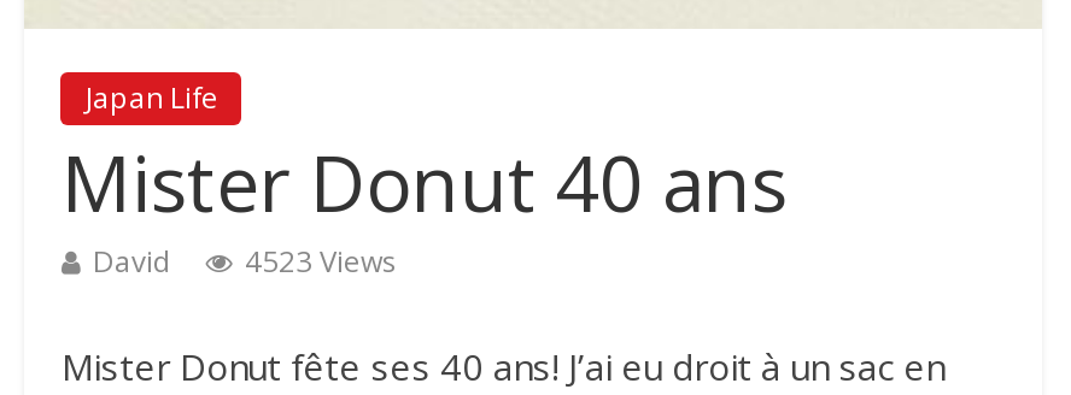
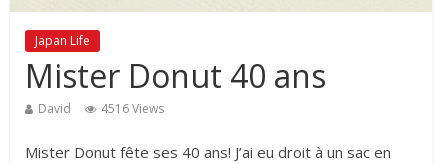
[93,241,397,282] David 4523 Views -> [38,100,164,117] David 4516 Views

